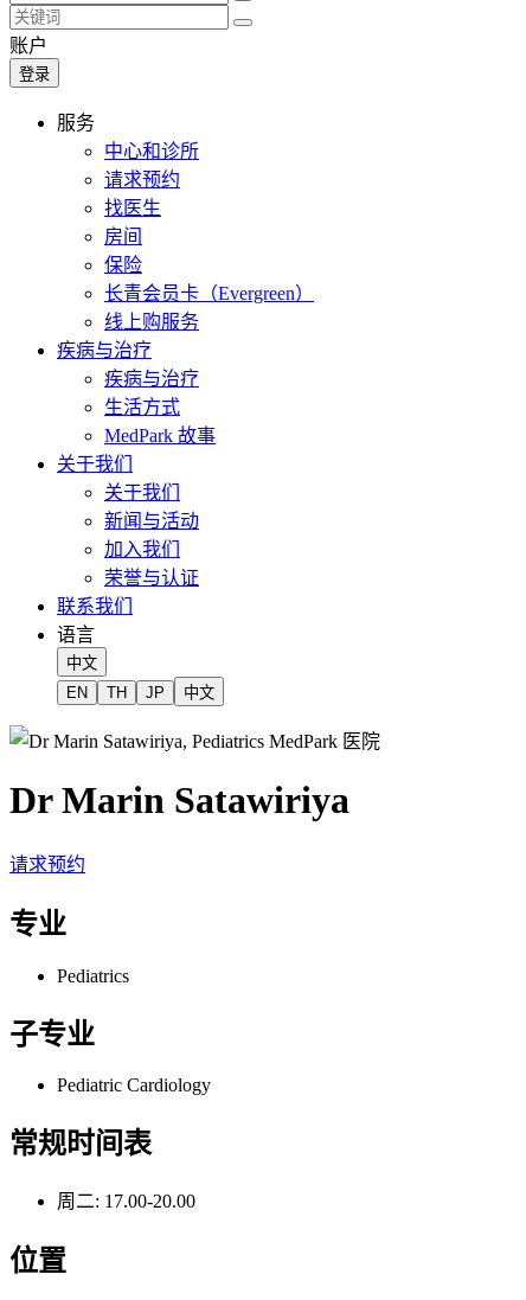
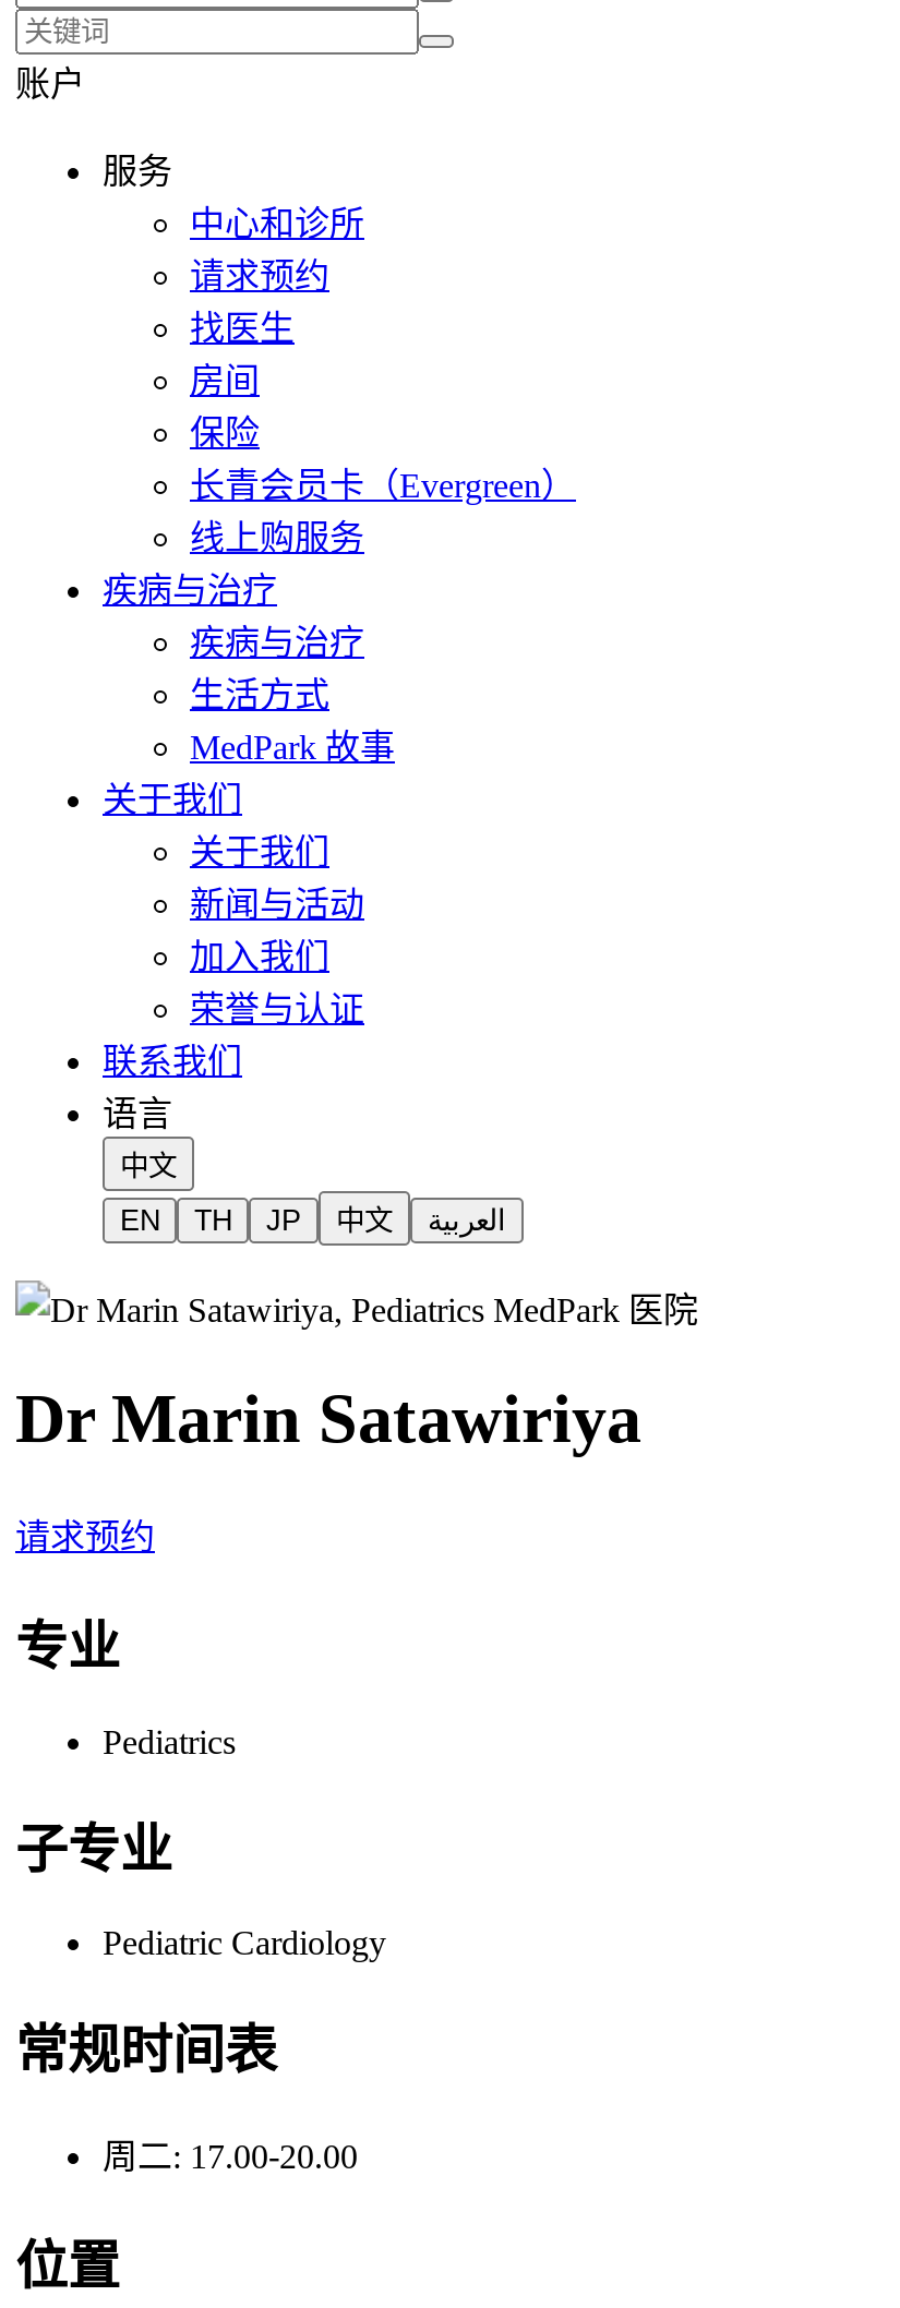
[19,65,50,83] 登录 -> none
none -> [428,1204,506,1237] العربية

